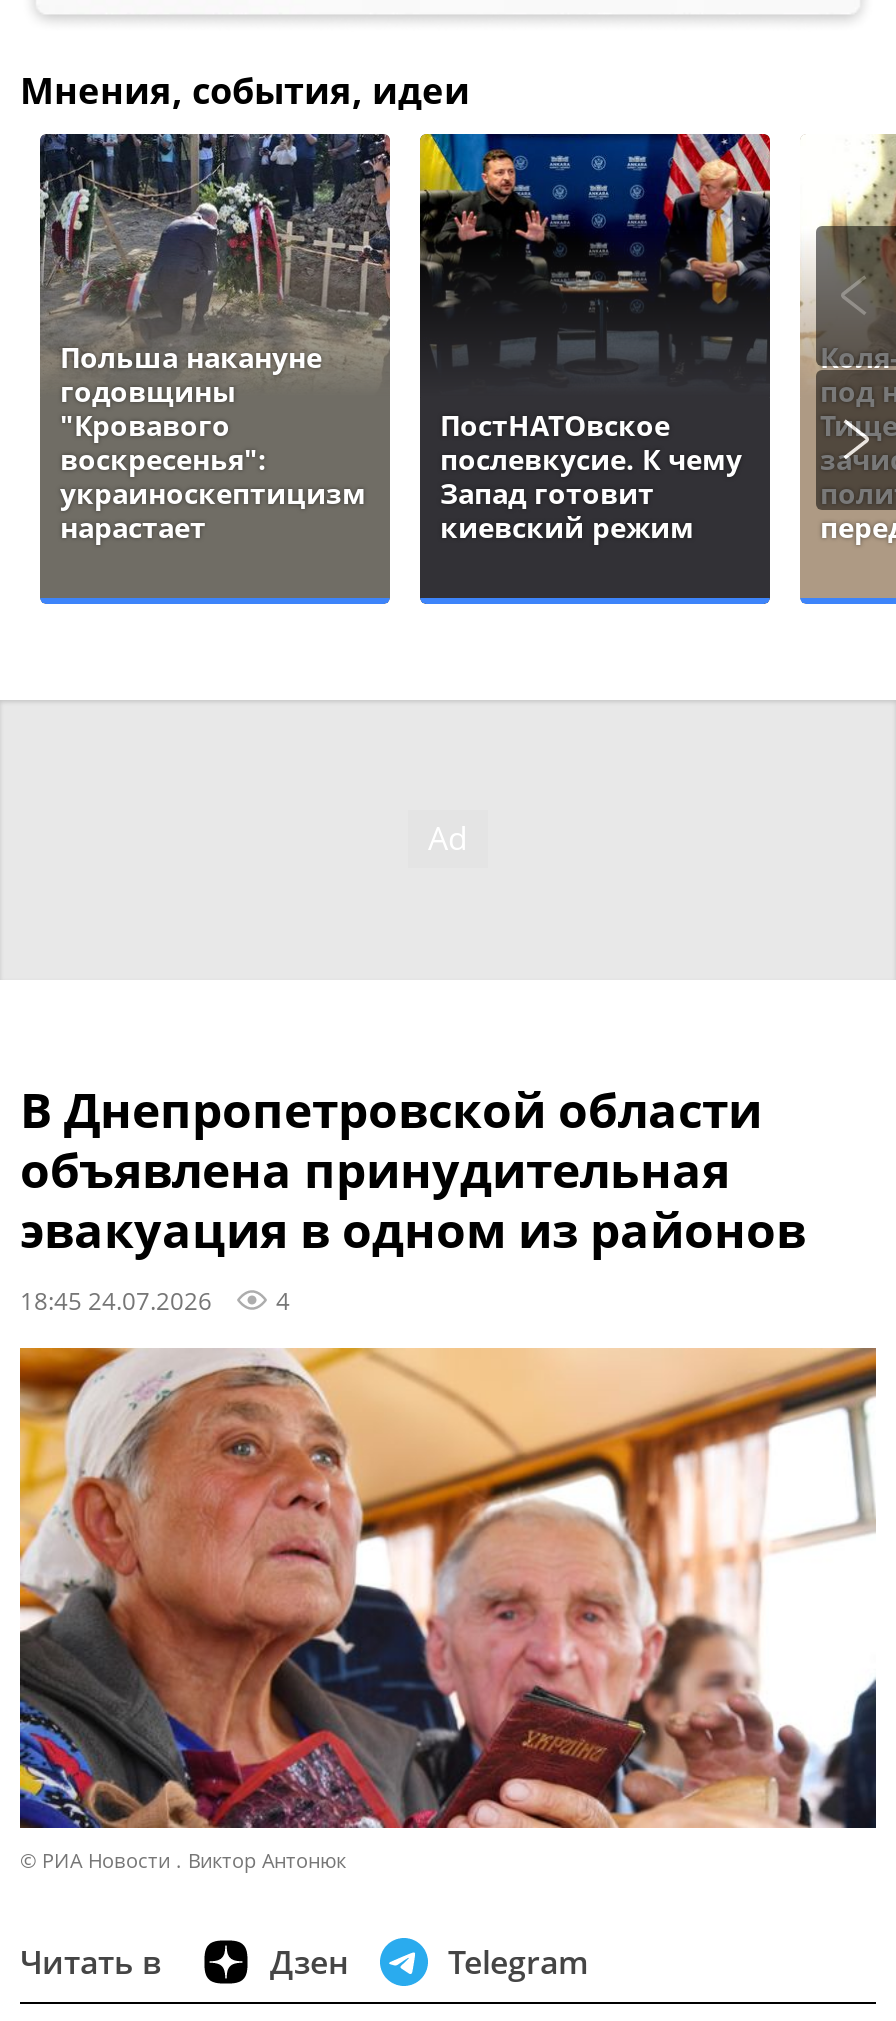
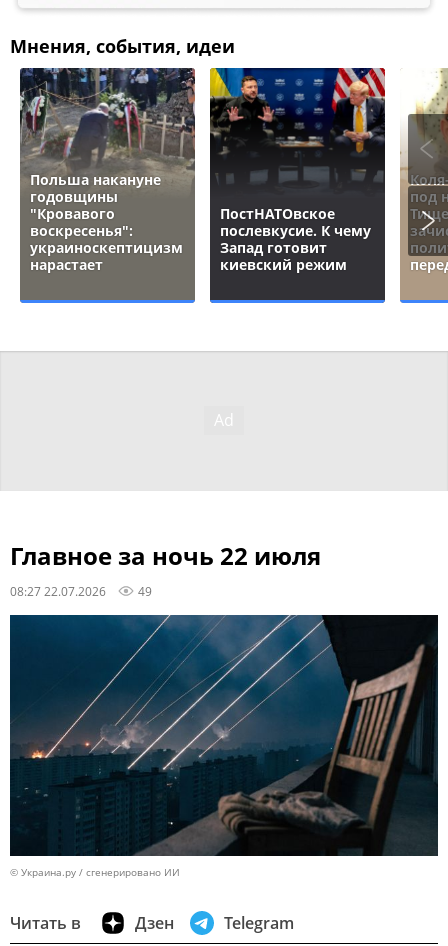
[20,1076,806,1316] В Днепропетровской области | объявлена принудительная | эвакуация в одном из районов | 18:45 24.07.2026 | 4 -> [10,539,321,599] Главное за ночь 22 июля | 08:27 22.07.2026 | 49
[18,1346,878,1874] [image] | © РИА Новости . Виктор Антонюк -> [9,614,439,879] [image] | © Украина.ру / сгенерировано ИИ

